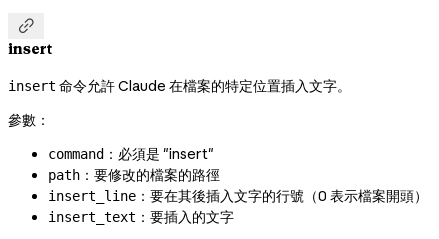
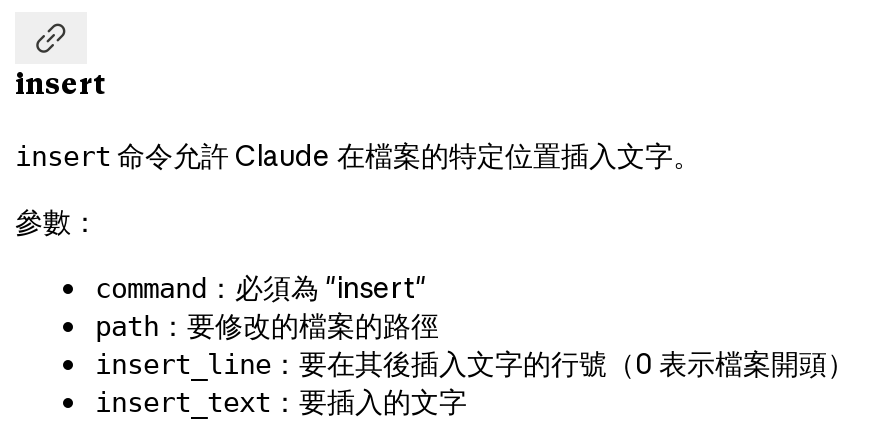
[48,145,214,163] command：必須是 "insert" -> [95,271,427,307] command：必須為 "insert"

